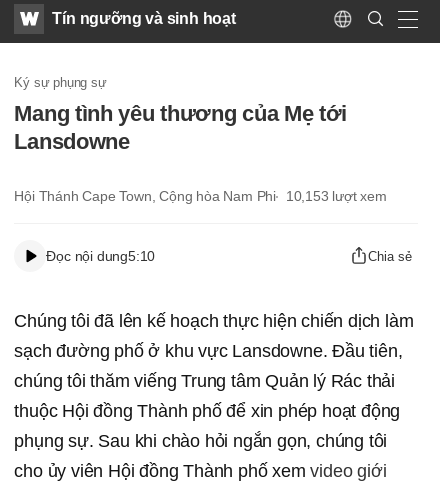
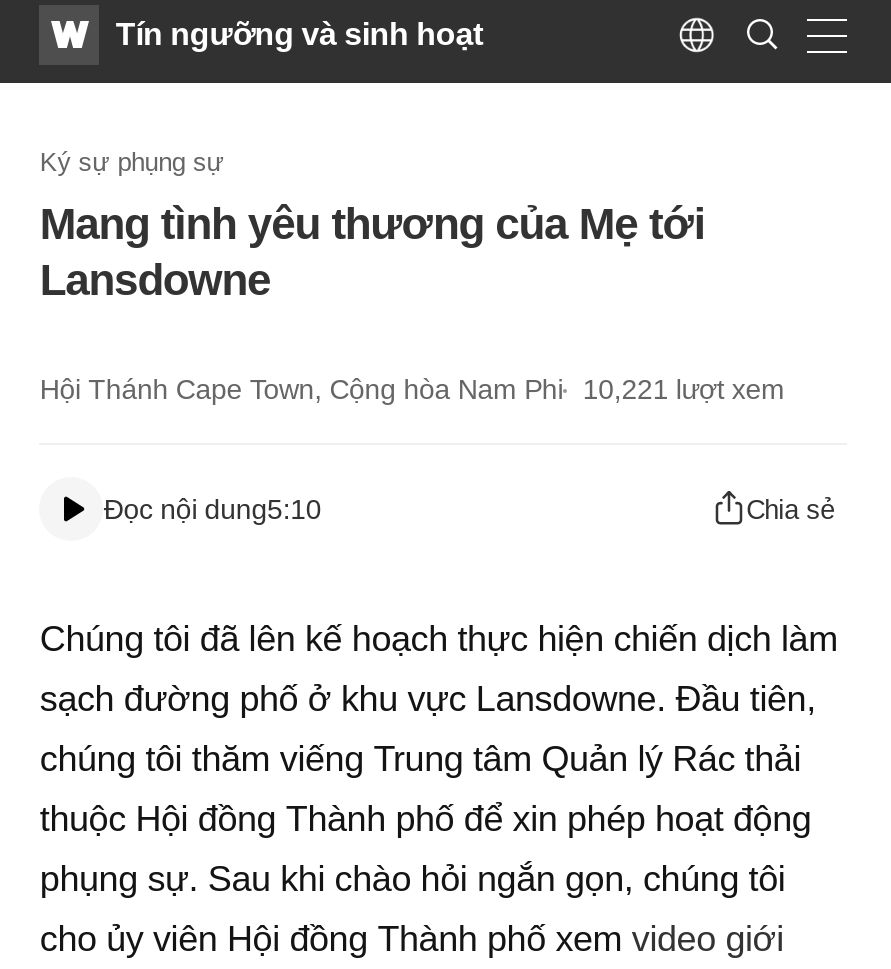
[14,188,387,204] Hội Thánh Cape Town, Cộng hòa Nam Phi 10,153 lượt xem -> [40,373,785,405] Hội Thánh Cape Town, Cộng hòa Nam Phi 10,221 lượt xem

